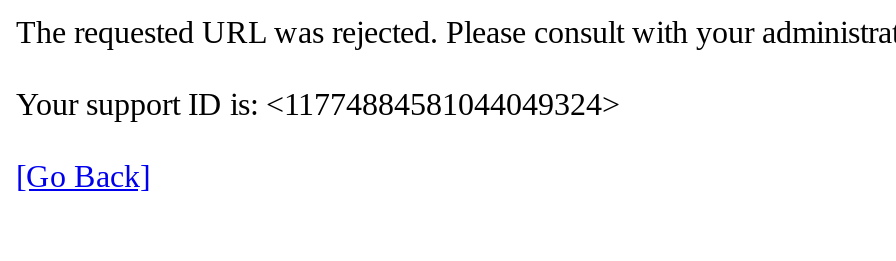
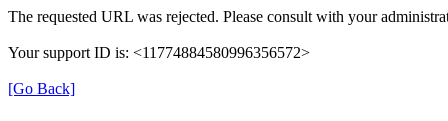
[16,87,620,121] Your support ID is: <11774884581044049324> -> [8,44,310,61] Your support ID is: <11774884580996356572>

